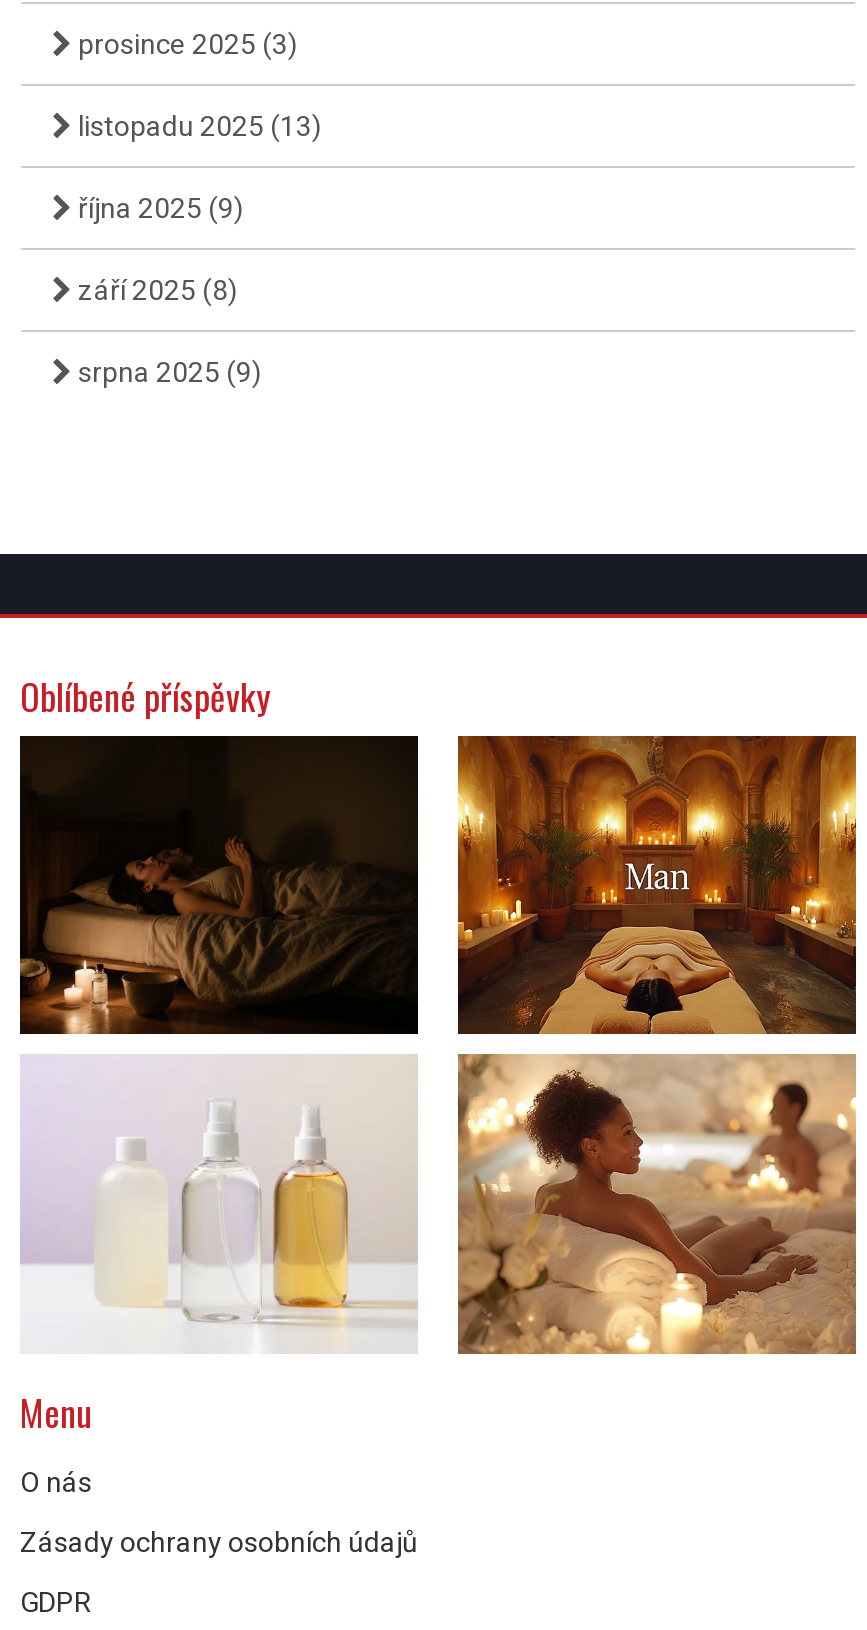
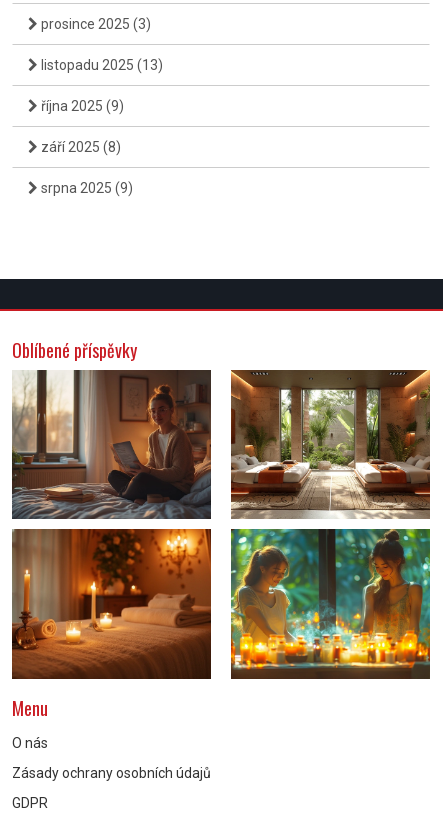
[18,734,420,1036] [image] -> [11,369,212,520] [image]
[456,736,858,1036] [image] -> [230,370,431,519] [image]
[20,1054,418,1354] [image] -> [11,528,212,680] [image]
[456,1052,858,1356] [image] -> [230,528,431,680] [image]

